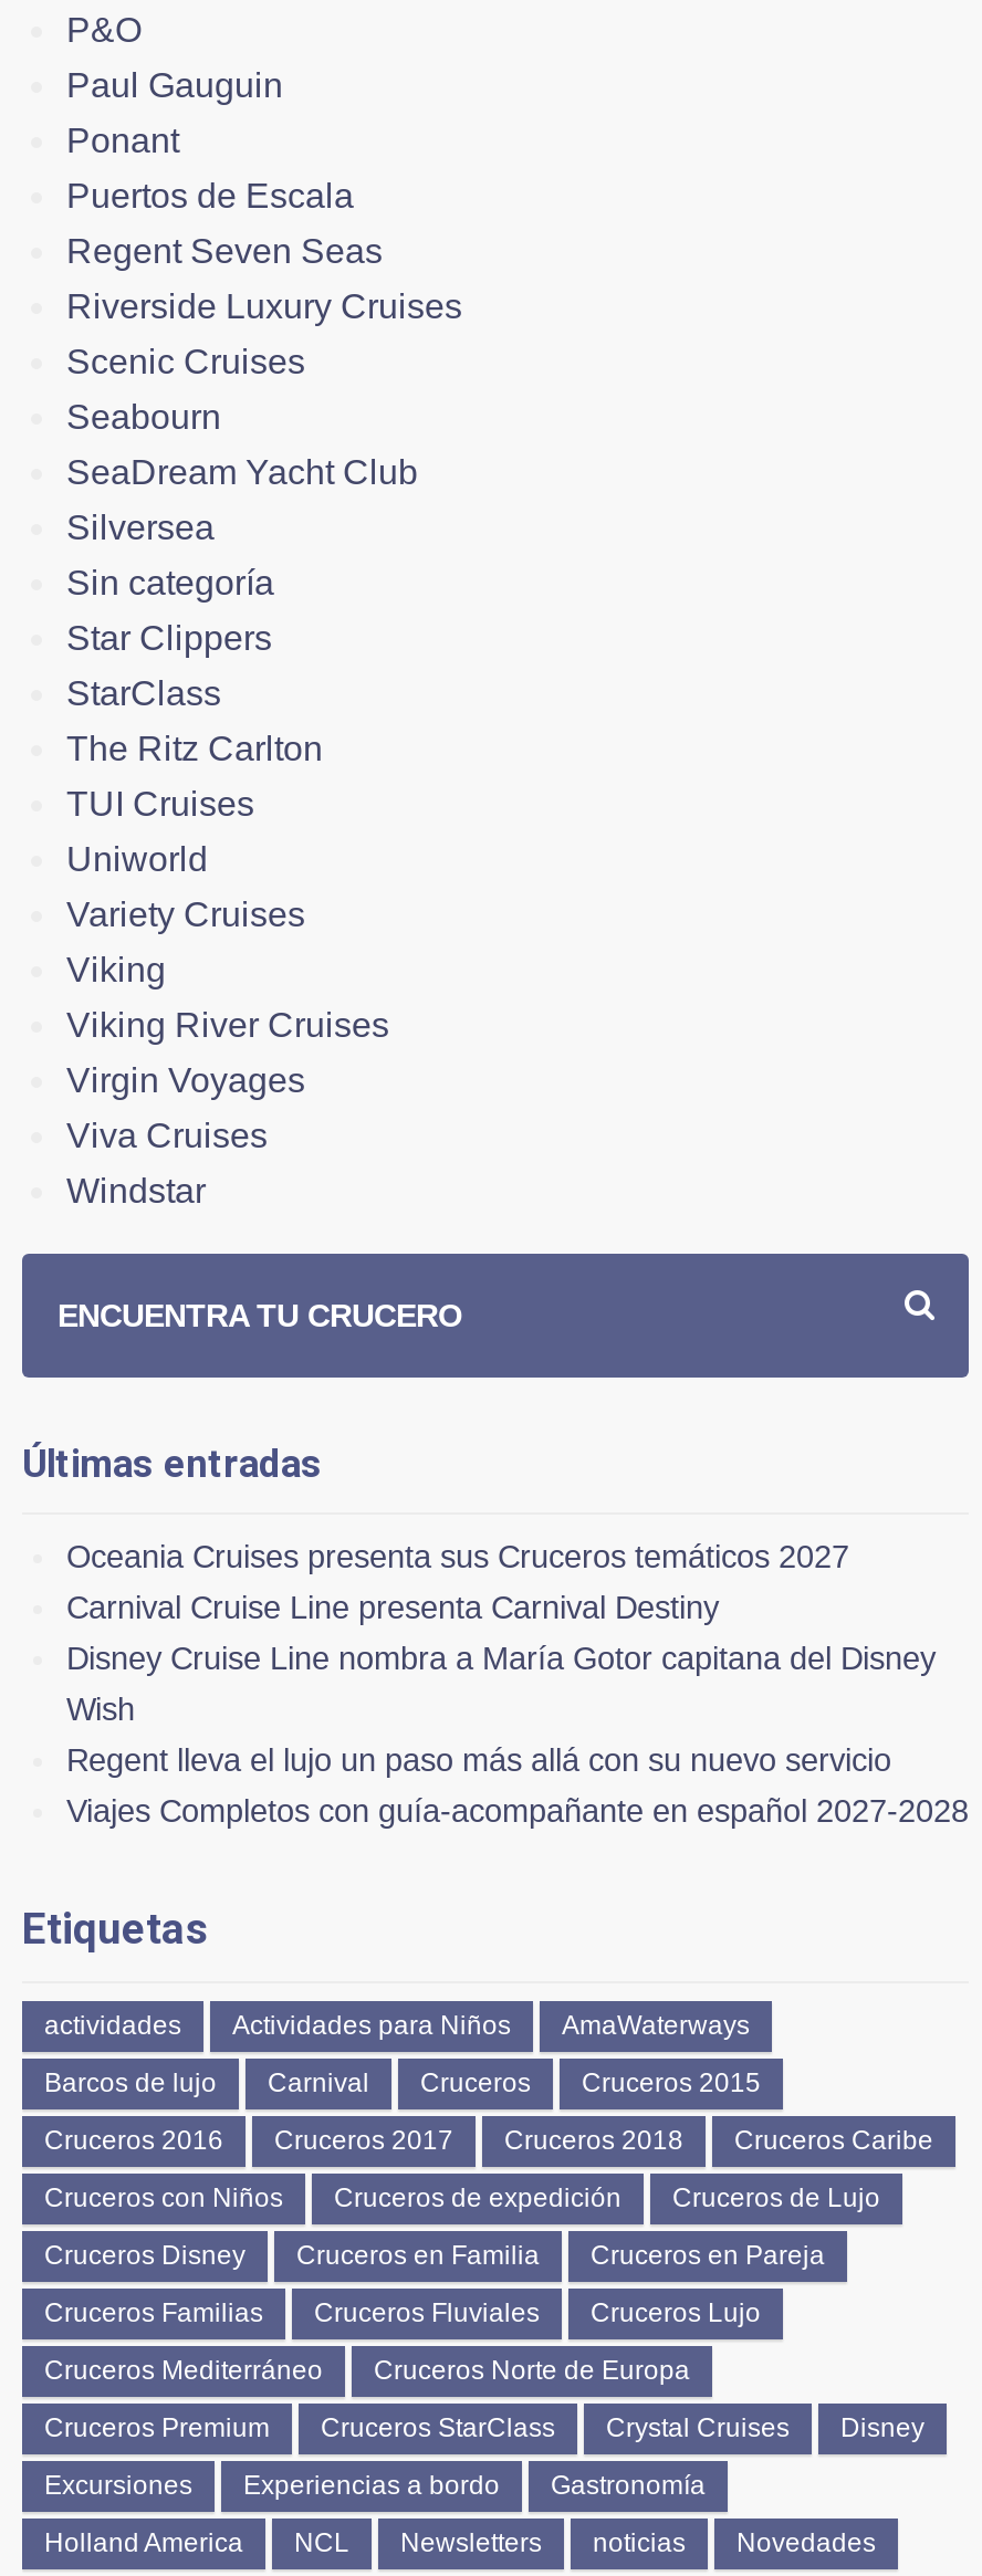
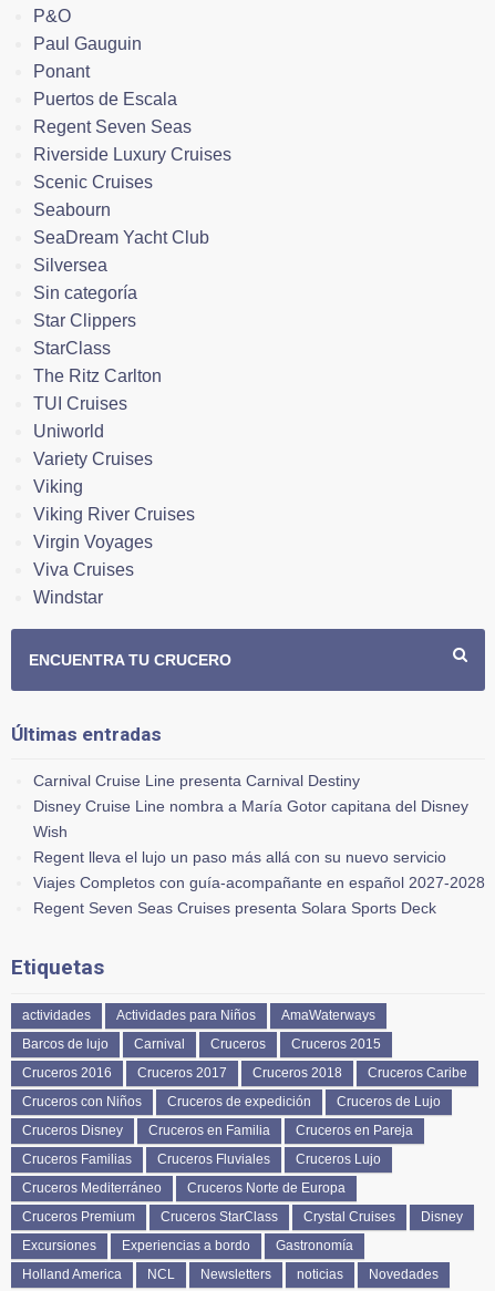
[66,1539,849,1575] Oceania Cruises presenta sus Cruceros temáticos 2027 -> none
moved [66,1590,969,1829] -> [33,772,485,892]: Carnival Cruise Line presenta Carnival Destiny | Disney Cruise Line nombra a María Gotor capitana del Disney | Wish | Regent lleva el lujo un paso más allá con su nuevo servicio | Viajes Completos con guía-acompañante en español 2027-2028
none -> [33,899,436,917] Regent Seven Seas Cruises presenta Solara Sports Deck

